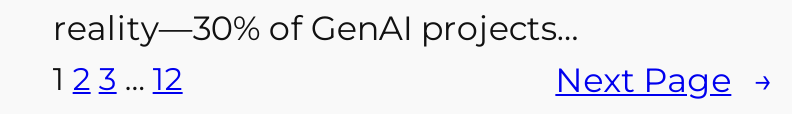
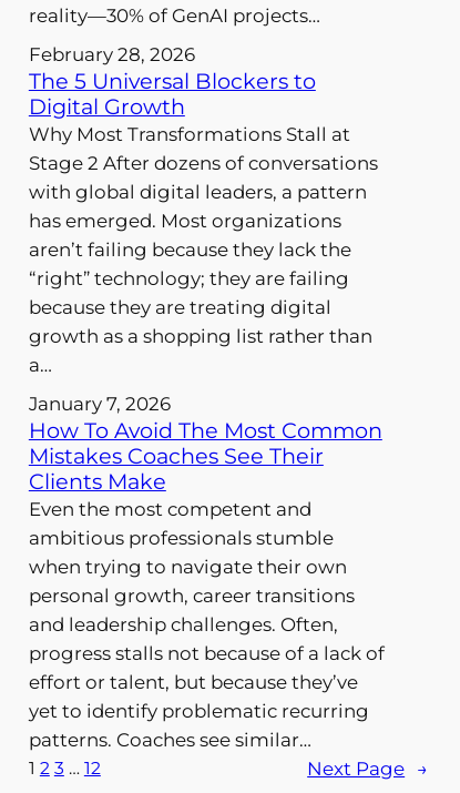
none -> [29,43,384,750] February 28, 2026 | The 5 Universal Blockers to | Digital Growth | Why Most Transformations Stall at | Stage 2 After dozens of conversations | with global digital leaders, a pattern | has emerged. Most organizations | aren’t failing because they lack the | “right” technology; they are failing | because they are treating digital | growth as a shopping list rather than | a… | January 7, 2026 | How To Avoid The Most Common | Mistakes Coaches See Their | Clients Make | Even the most competent and | ambitious professionals stumble | when trying to navigate their own | personal growth, career transitions | and leadership challenges. Often, | progress stalls not because of a lack of | effort or talent, but because they’ve | yet to identify problematic recurring | patterns. Coaches see similar…

